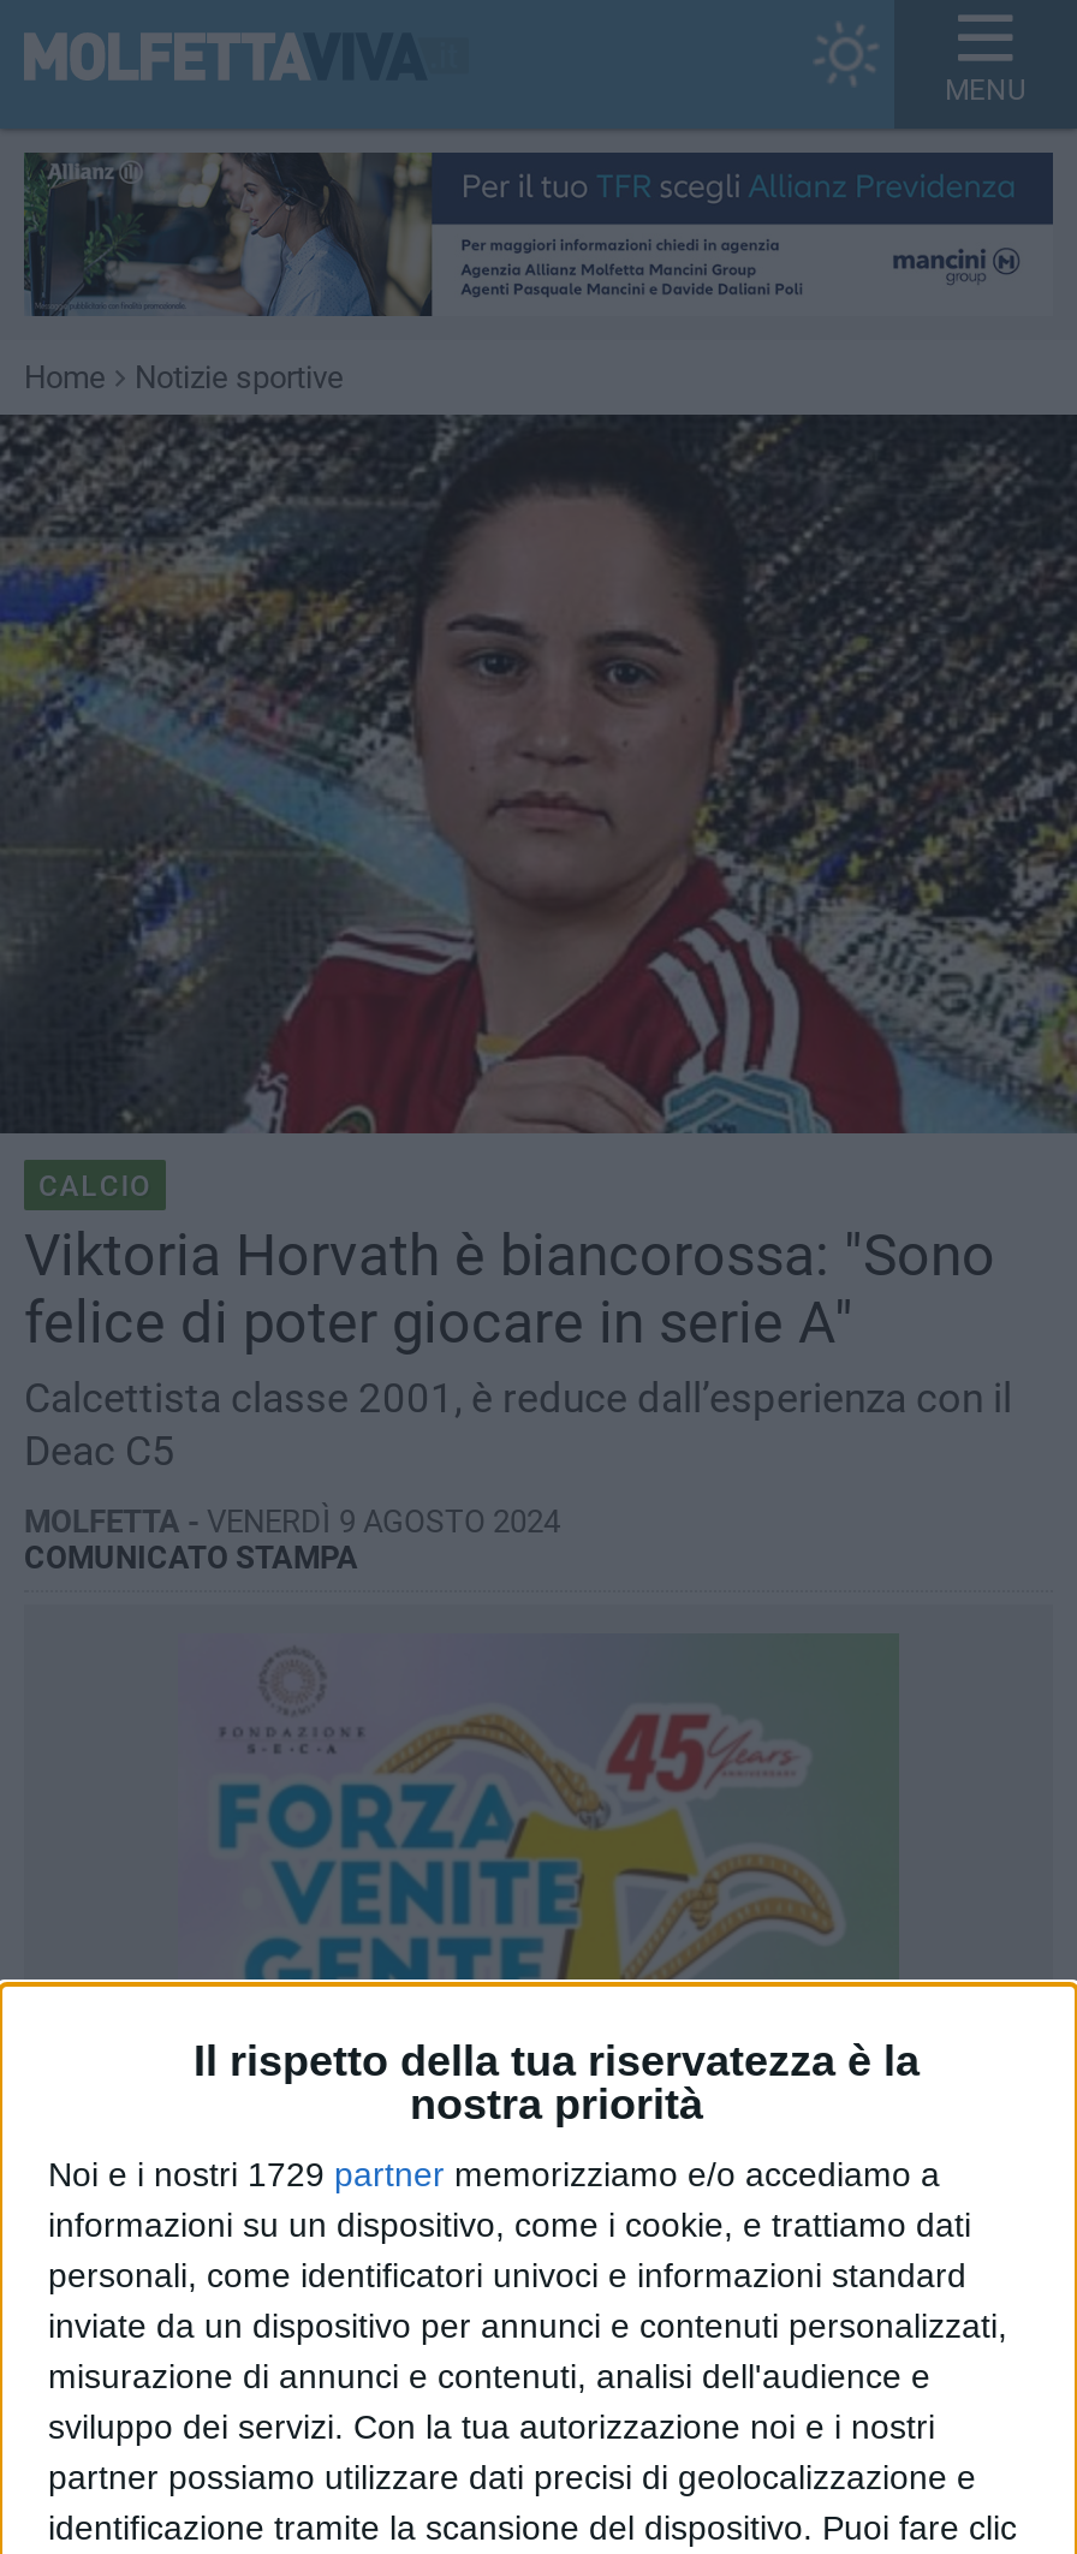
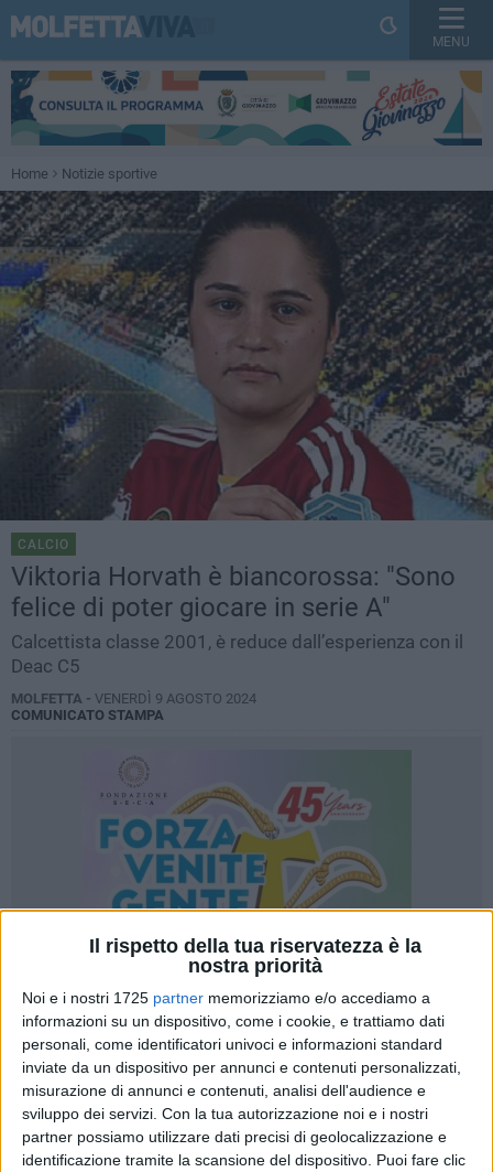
[29,153,1053,316] [image] -> [14,72,482,146] [image]
[48,2154,940,2193] Noi e i nostri 1729 partner memorizziamo e/o accediamo a -> [22,989,430,1006] Noi e i nostri 1725 partner memorizziamo e/o accediamo a

